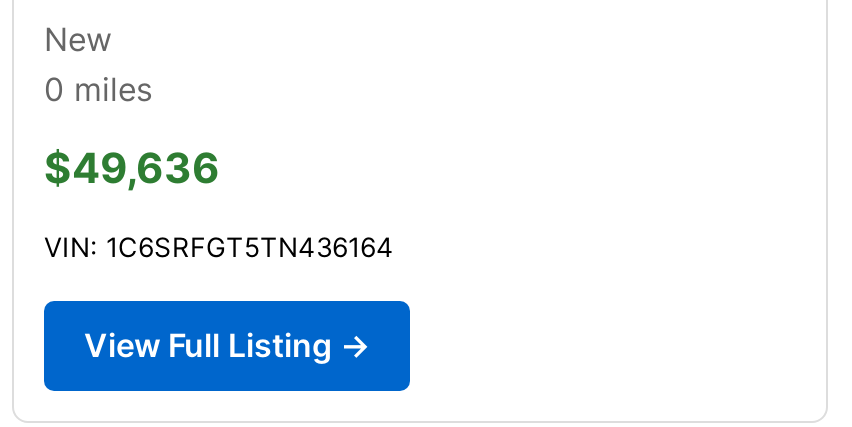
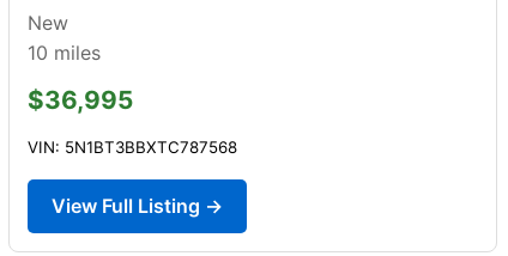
[44,69,152,109] 0 miles -> [28,41,101,64] 10 miles
[44,143,220,193] $49,636 -> [28,85,133,115] $36,995
[44,231,394,263] VIN: 1C6SRFGT5TN436164 -> [28,137,237,157] VIN: 5N1BT3BBXTC787568

